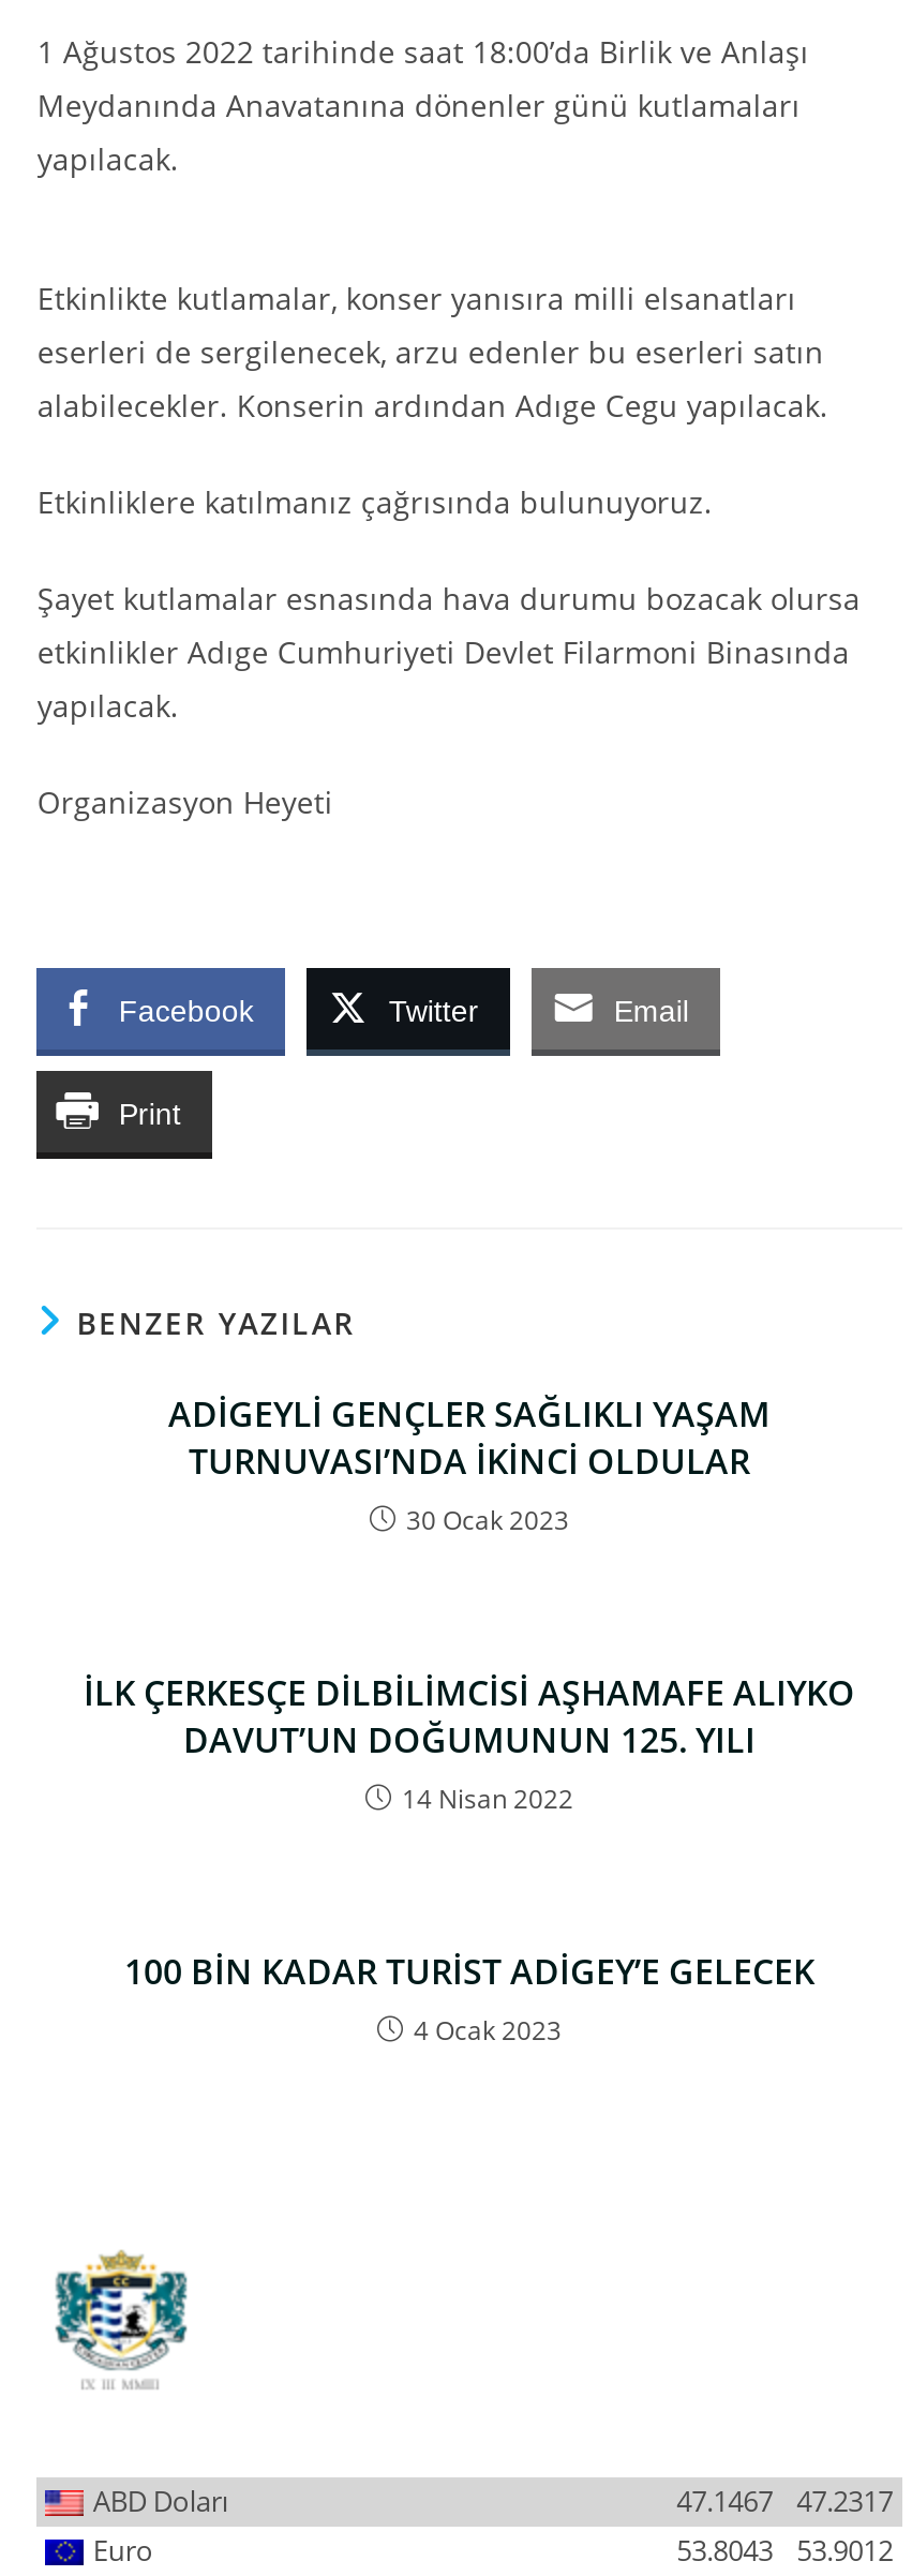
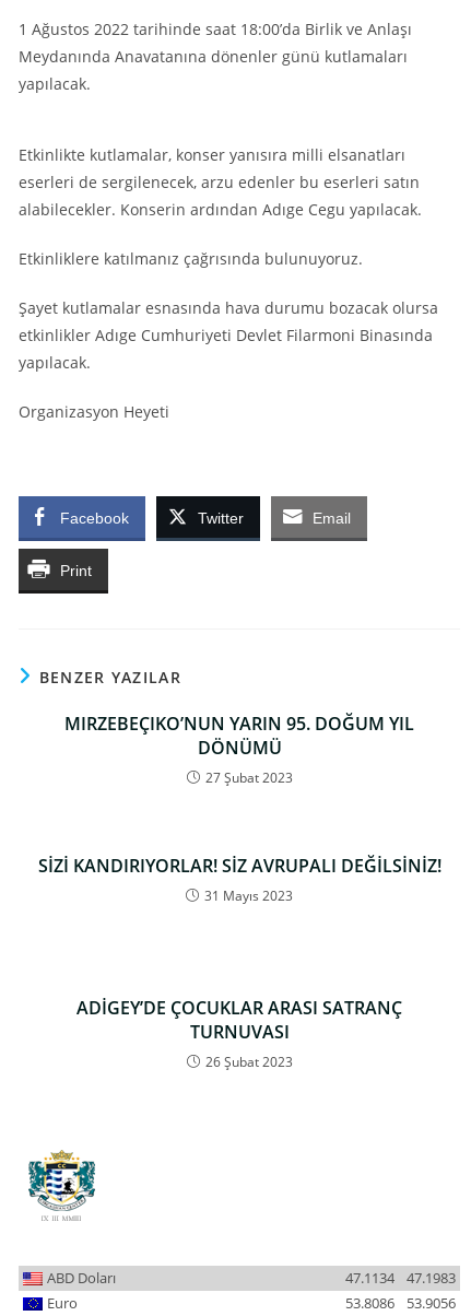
[168,1390,771,1538] ADİGEYLİ GENÇLER SAĞLIKLI YAŞAM | TURNUVASI’NDA İKİNCİ OLDULAR | 30 Ocak 2023 -> [64,711,414,787] MIRZEBEÇIKO’NUN YARIN 95. DOĞUM YIL | DÖNÜMÜ | 27 Şubat 2023
[84,1669,855,1817] İLK ÇERKESÇE DİLBİLİMCİSİ AŞHAMAFE ALIYKO | DAVUT’UN DOĞUMUNUN 125. YILI | 14 Nisan 2022 -> [38,853,441,905] SİZİ KANDIRIYORLAR! SİZ AVRUPALI DEĞİLSİNİZ! | 31 Mayıs 2023
[124,1947,814,2048] 100 BİN KADAR TURİST ADİGEY’E GELECEK | 4 Ocak 2023 -> [76,996,402,1071] ADİGEY’DE ÇOCUKLAR ARASI SATRANÇ | TURNUVASI | 26 Şubat 2023
[676,2481,773,2520] 47.1467 -> [345,1268,394,1287] 47.1134
[796,2481,893,2520] 47.2317 -> [406,1268,455,1287] 47.1983
[676,2531,773,2569] 53.8043 -> [345,1293,394,1313] 53.8086
[796,2531,893,2569] 53.9012 -> [406,1293,455,1313] 53.9056

